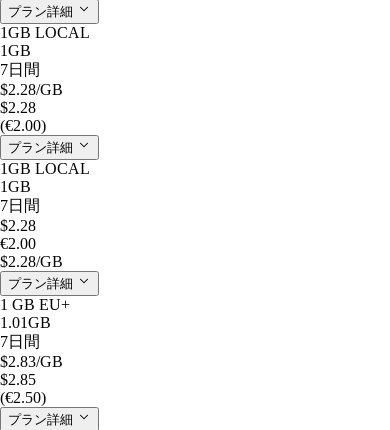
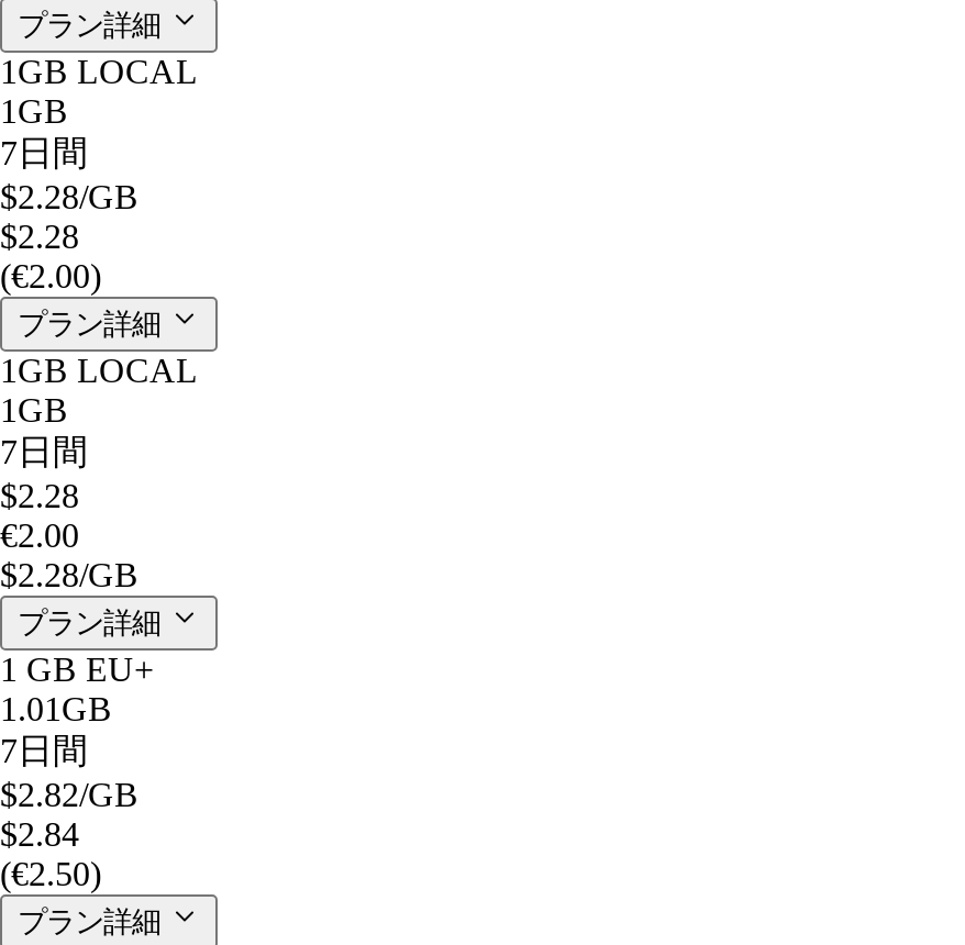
[0,353,63,370] $2.83/GB -> [0,775,138,812] $2.82/GB
[0,371,36,388] $2.85 -> [0,815,79,852] $2.84

